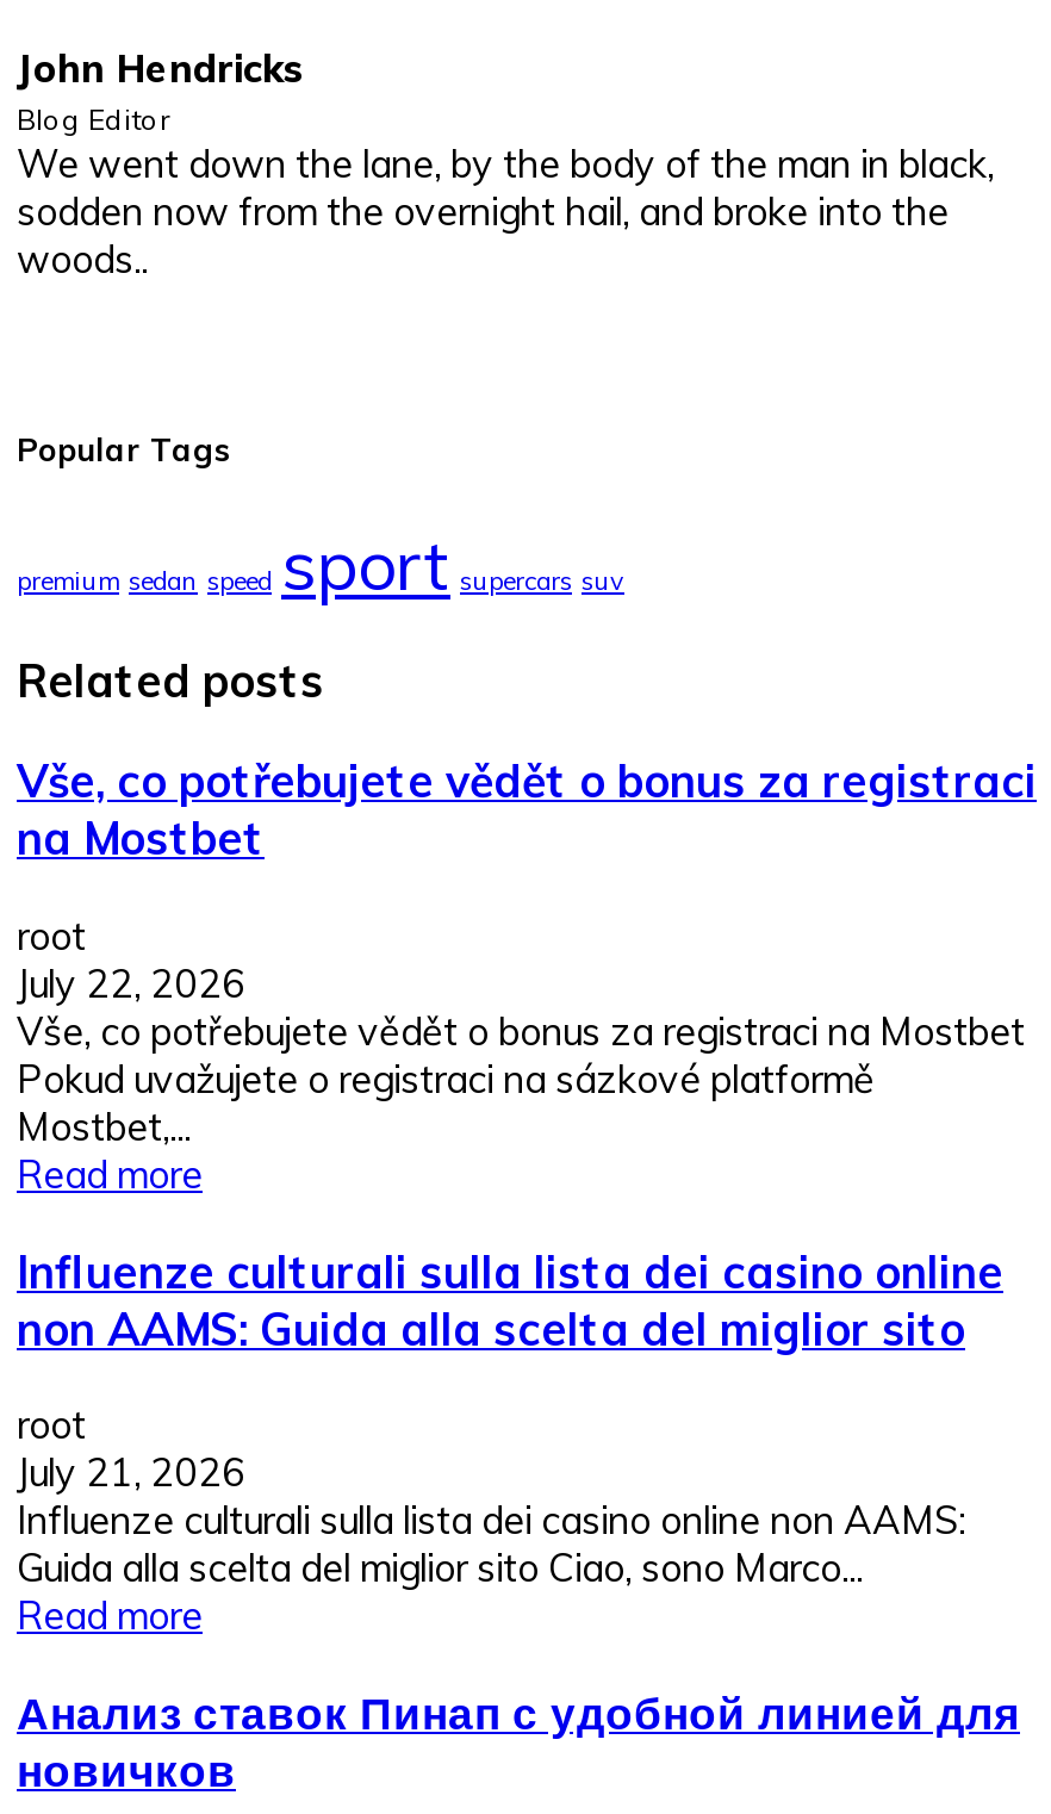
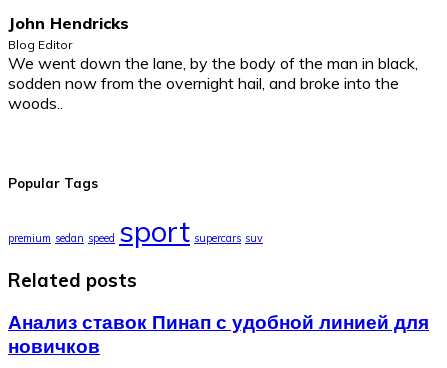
[17,753,1037,1640] Vše, co potřebujete vědět o bonus za registraci | na Mostbet | root | July 22, 2026 | Vše, co potřebujete vědět o bonus za registraci na Mostbet | Pokud uvažujete o registraci na sázkové platformě | Mostbet,... | Read more | Influenze culturali sulla lista dei casino online | non AAMS: Guida alla scelta del miglior sito | root | July 21, 2026 | Influenze culturali sulla lista dei casino online non AAMS: | Guida alla scelta del miglior sito Ciao, sono Marco... | Read more -> none

